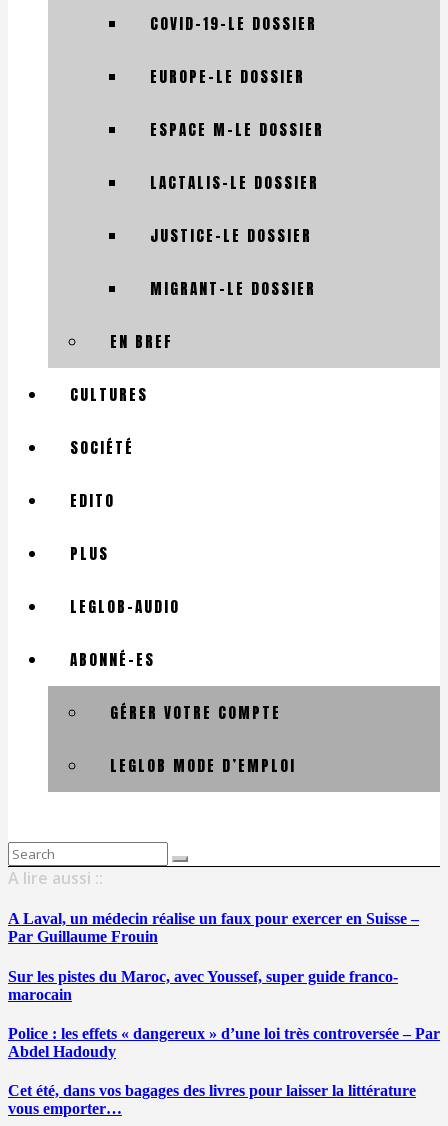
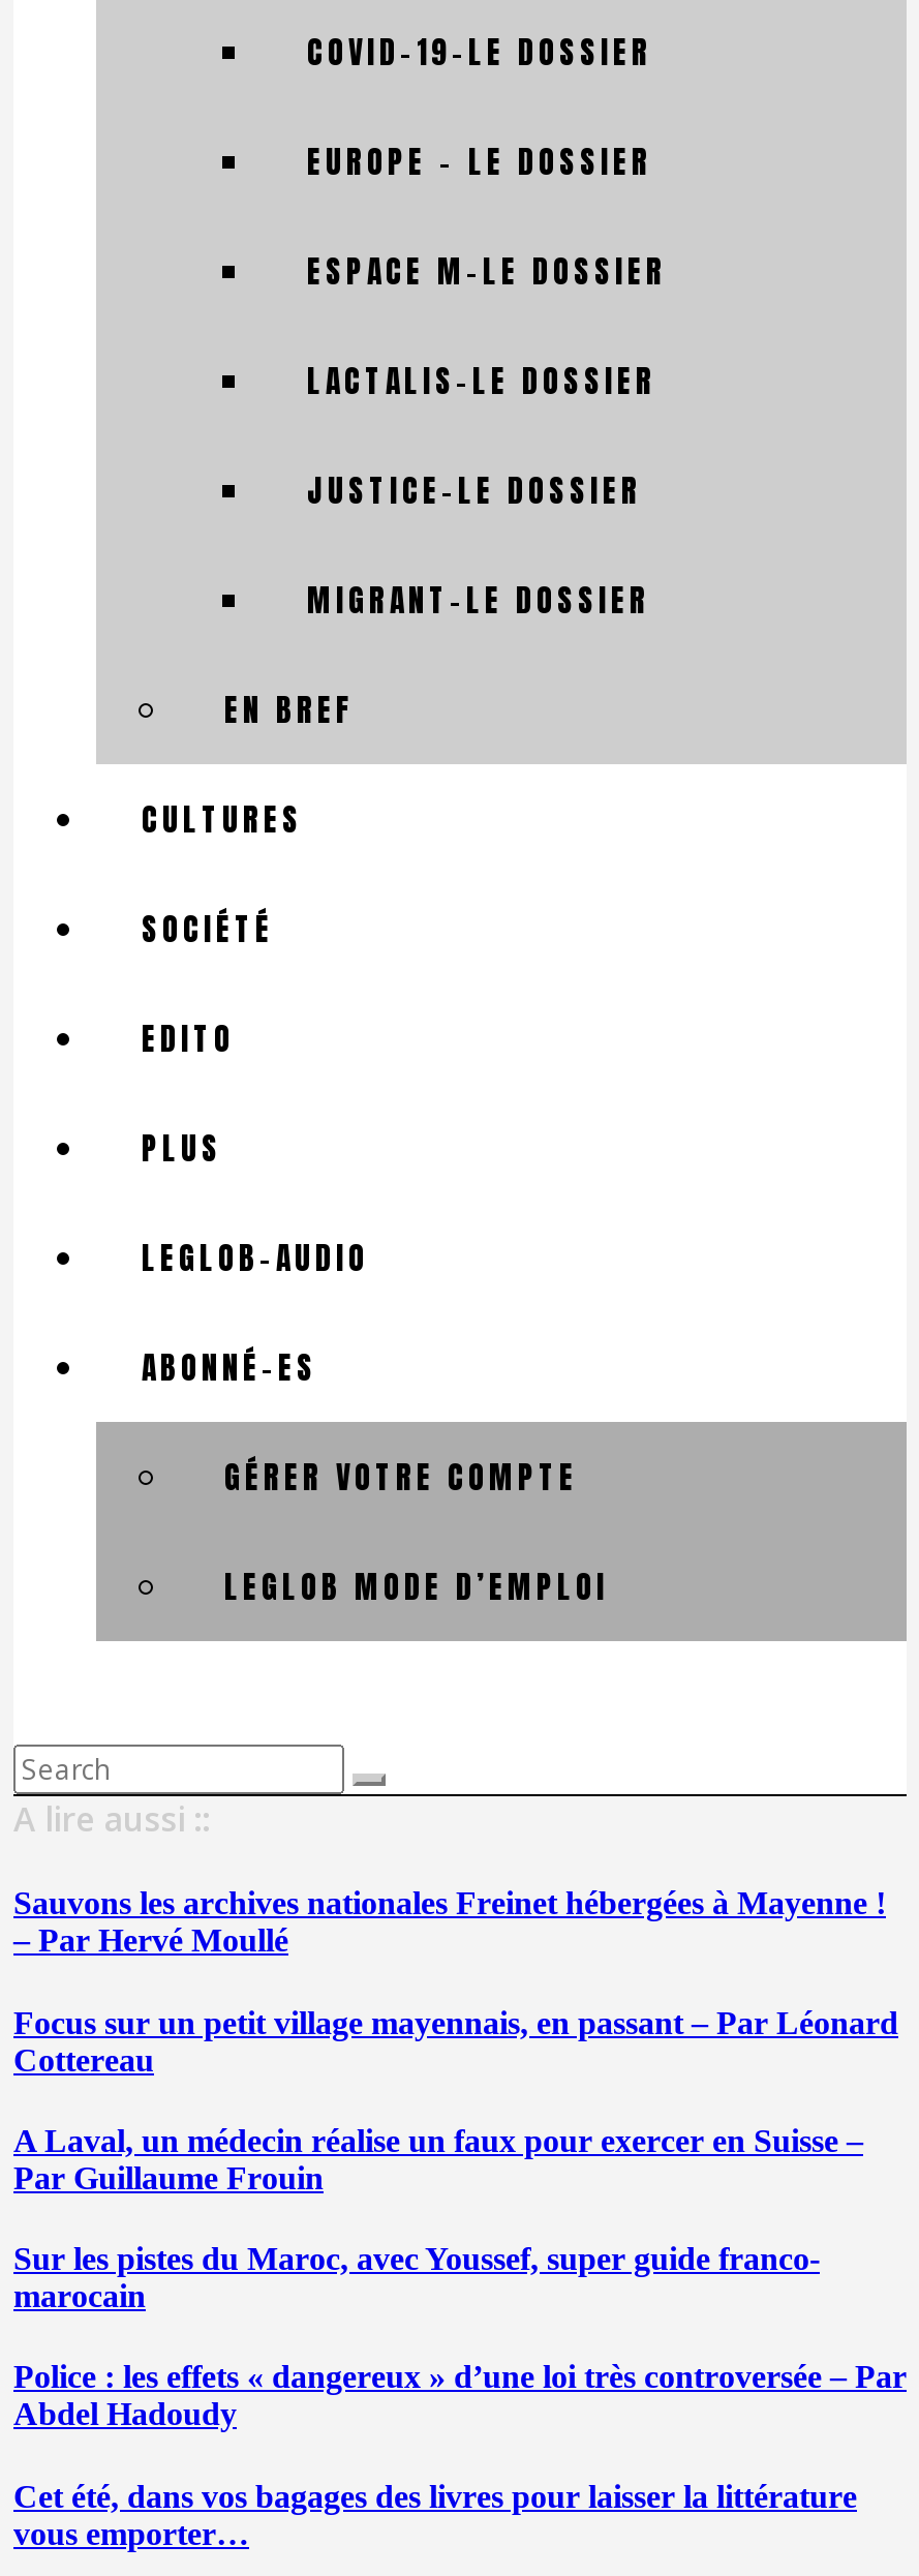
[150,65,305,88] EUROPE-LE DOSSIER -> [307,138,652,185] EUROPE – LE DOSSIER
none -> [13,1886,898,2077] Sauvons les archives nationales Freinet hébergées à Mayenne ! | – Par Hervé Moullé | Focus sur un petit village mayennais, en passant – Par Léonard | Cottereau

